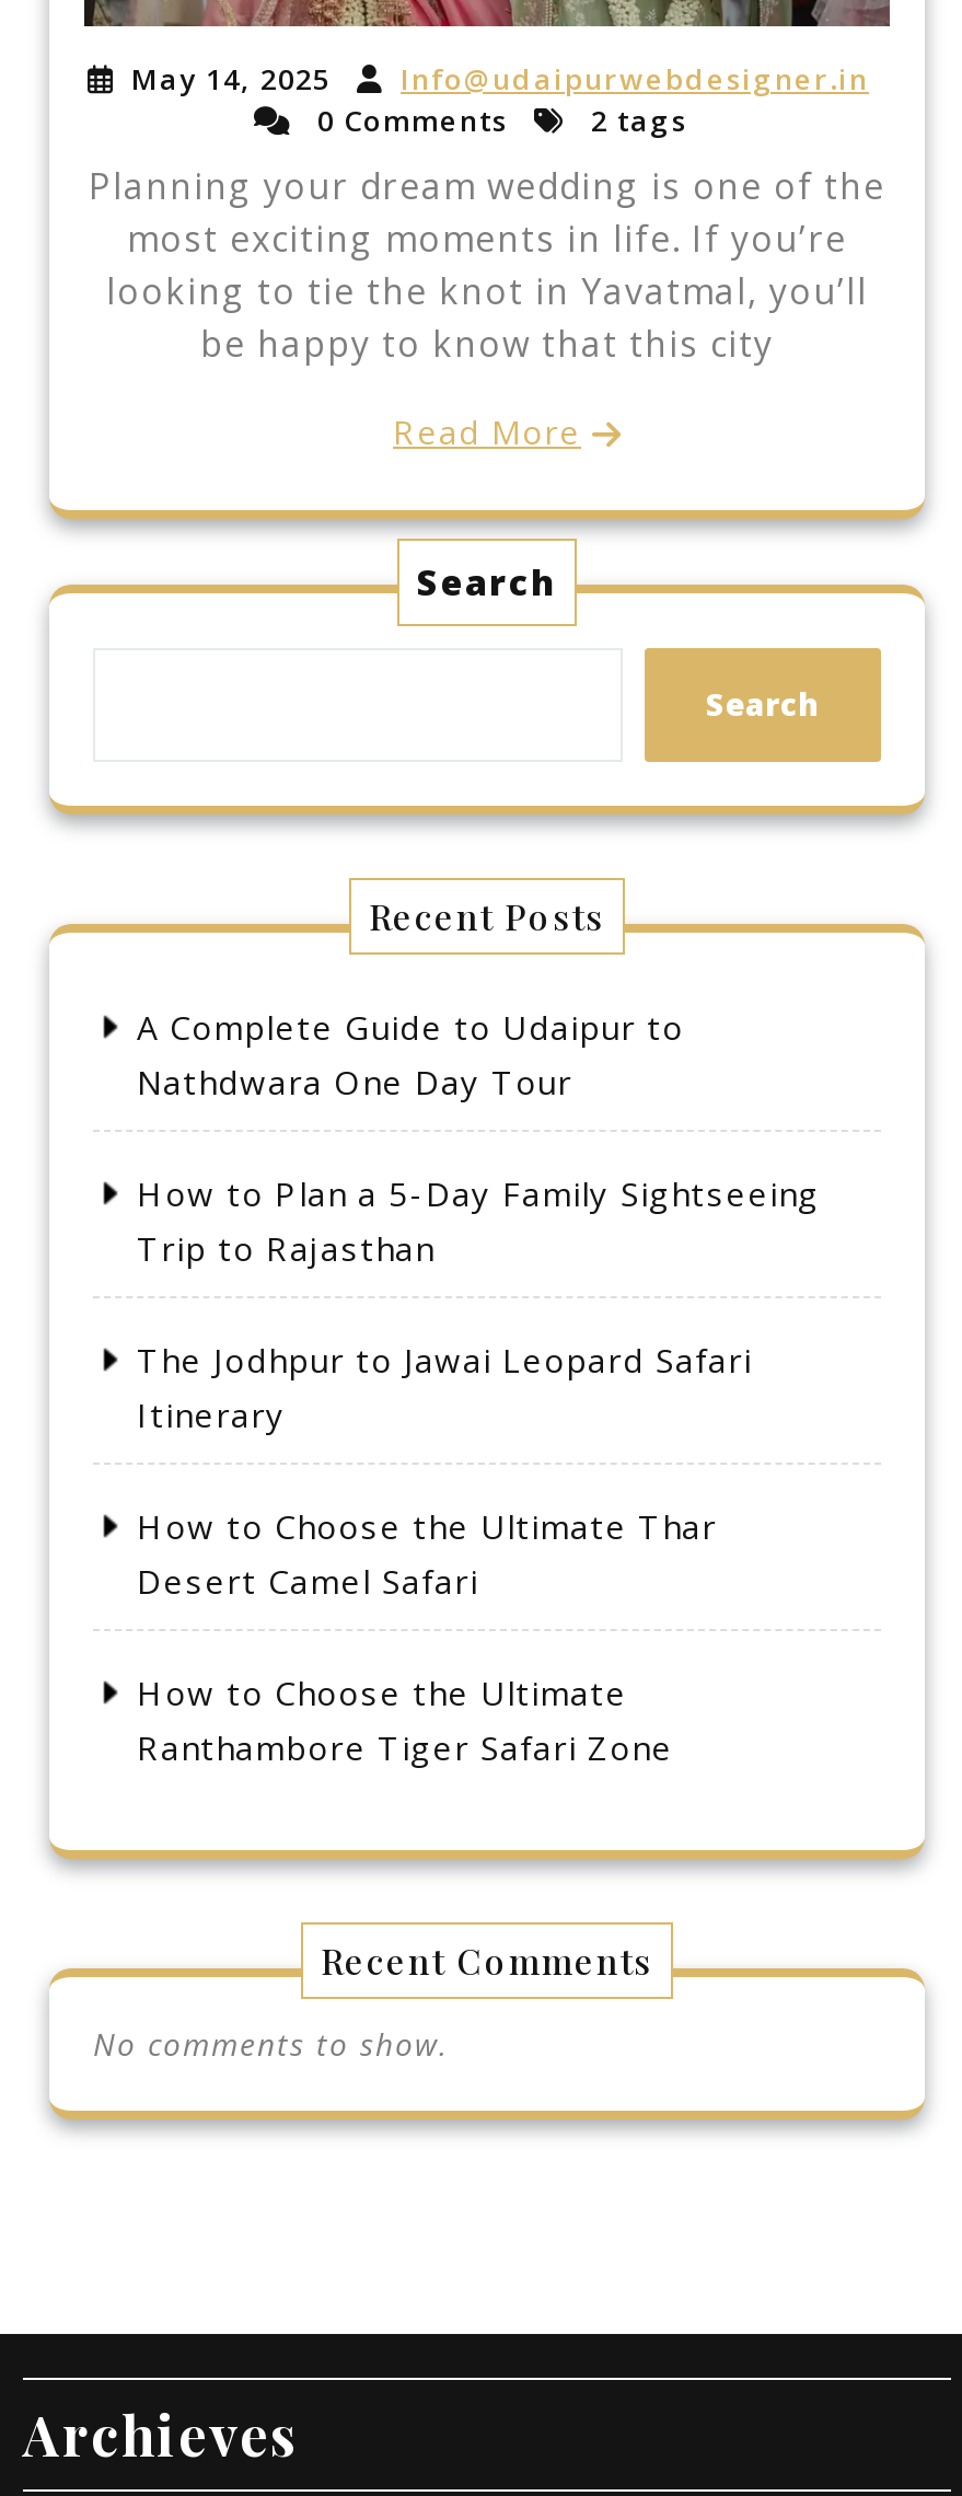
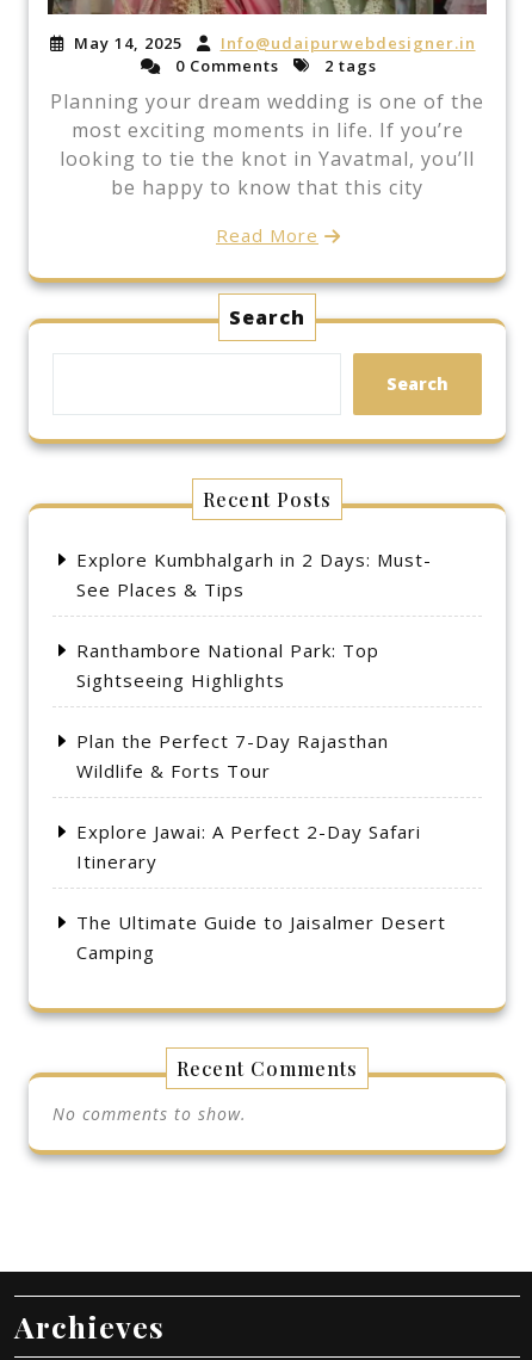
[137,1004,820,1381] A Complete Guide to Udaipur to | Nathdwara One Day Tour | How to Plan a 5-Day Family Sightseeing | Trip to Rajasthan | The Jodhpur to Jawai Leopard Safari -> [76,547,432,843] Explore Kumbhalgarh in 2 Days: Must- | See Places & Tips | Ranthambore National Park: Top | Sightseeing Highlights | Plan the Perfect 7-Day Rajasthan | Wildlife & Forts Tour | Explore Jawai: A Perfect 2-Day Safari
moved [137,1392,286,1435] -> [76,849,157,873]: Itinerary
[137,1503,717,1768] How to Choose the Ultimate Thar | Desert Camel Safari | How to Choose the Ultimate | Ranthambore Tiger Safari Zone -> [76,910,446,963] The Ultimate Guide to Jaisalmer Desert | Camping

